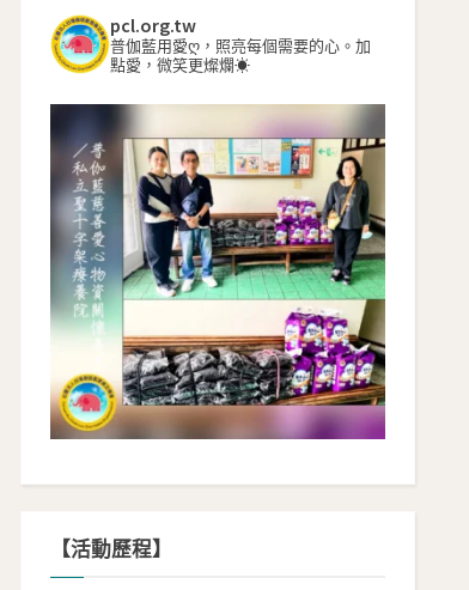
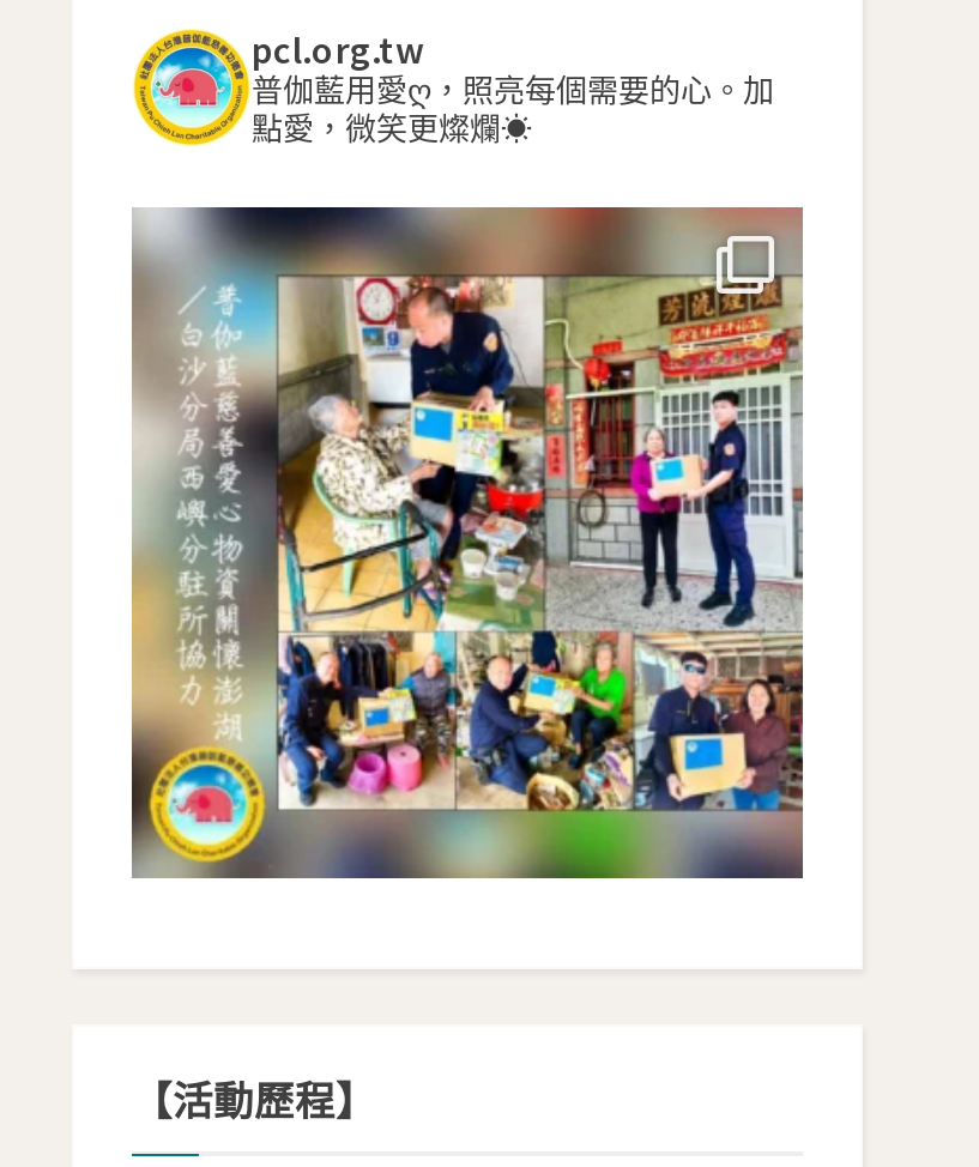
[49,103,386,440] [image] -> [129,205,805,881] [image]

